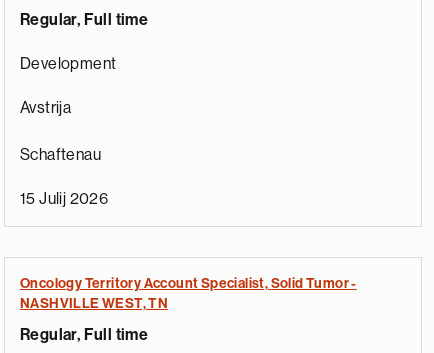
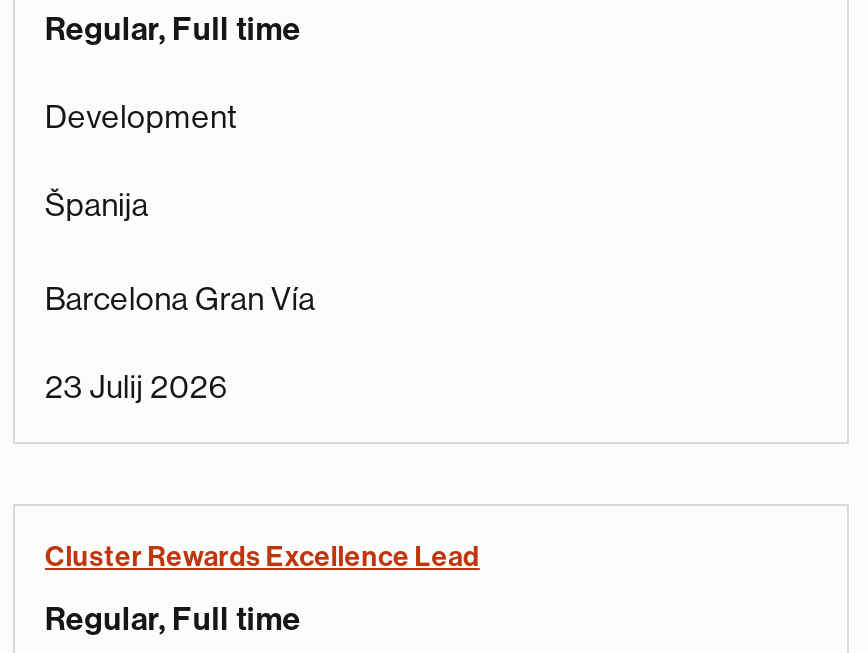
[20,100,71,116] Avstrija -> [45,190,149,222] Španija
[20,147,101,163] Schaftenau -> [45,284,315,316] Barcelona Gran Vía
[20,191,108,207] 15 Julij 2026 -> [45,372,227,404] 23 Julij 2026
[20,276,357,310] Oncology Territory Account Specialist, Solid Tumor - | NASHVILLE WEST, TN -> [45,542,480,570] Cluster Rewards Excellence Lead

